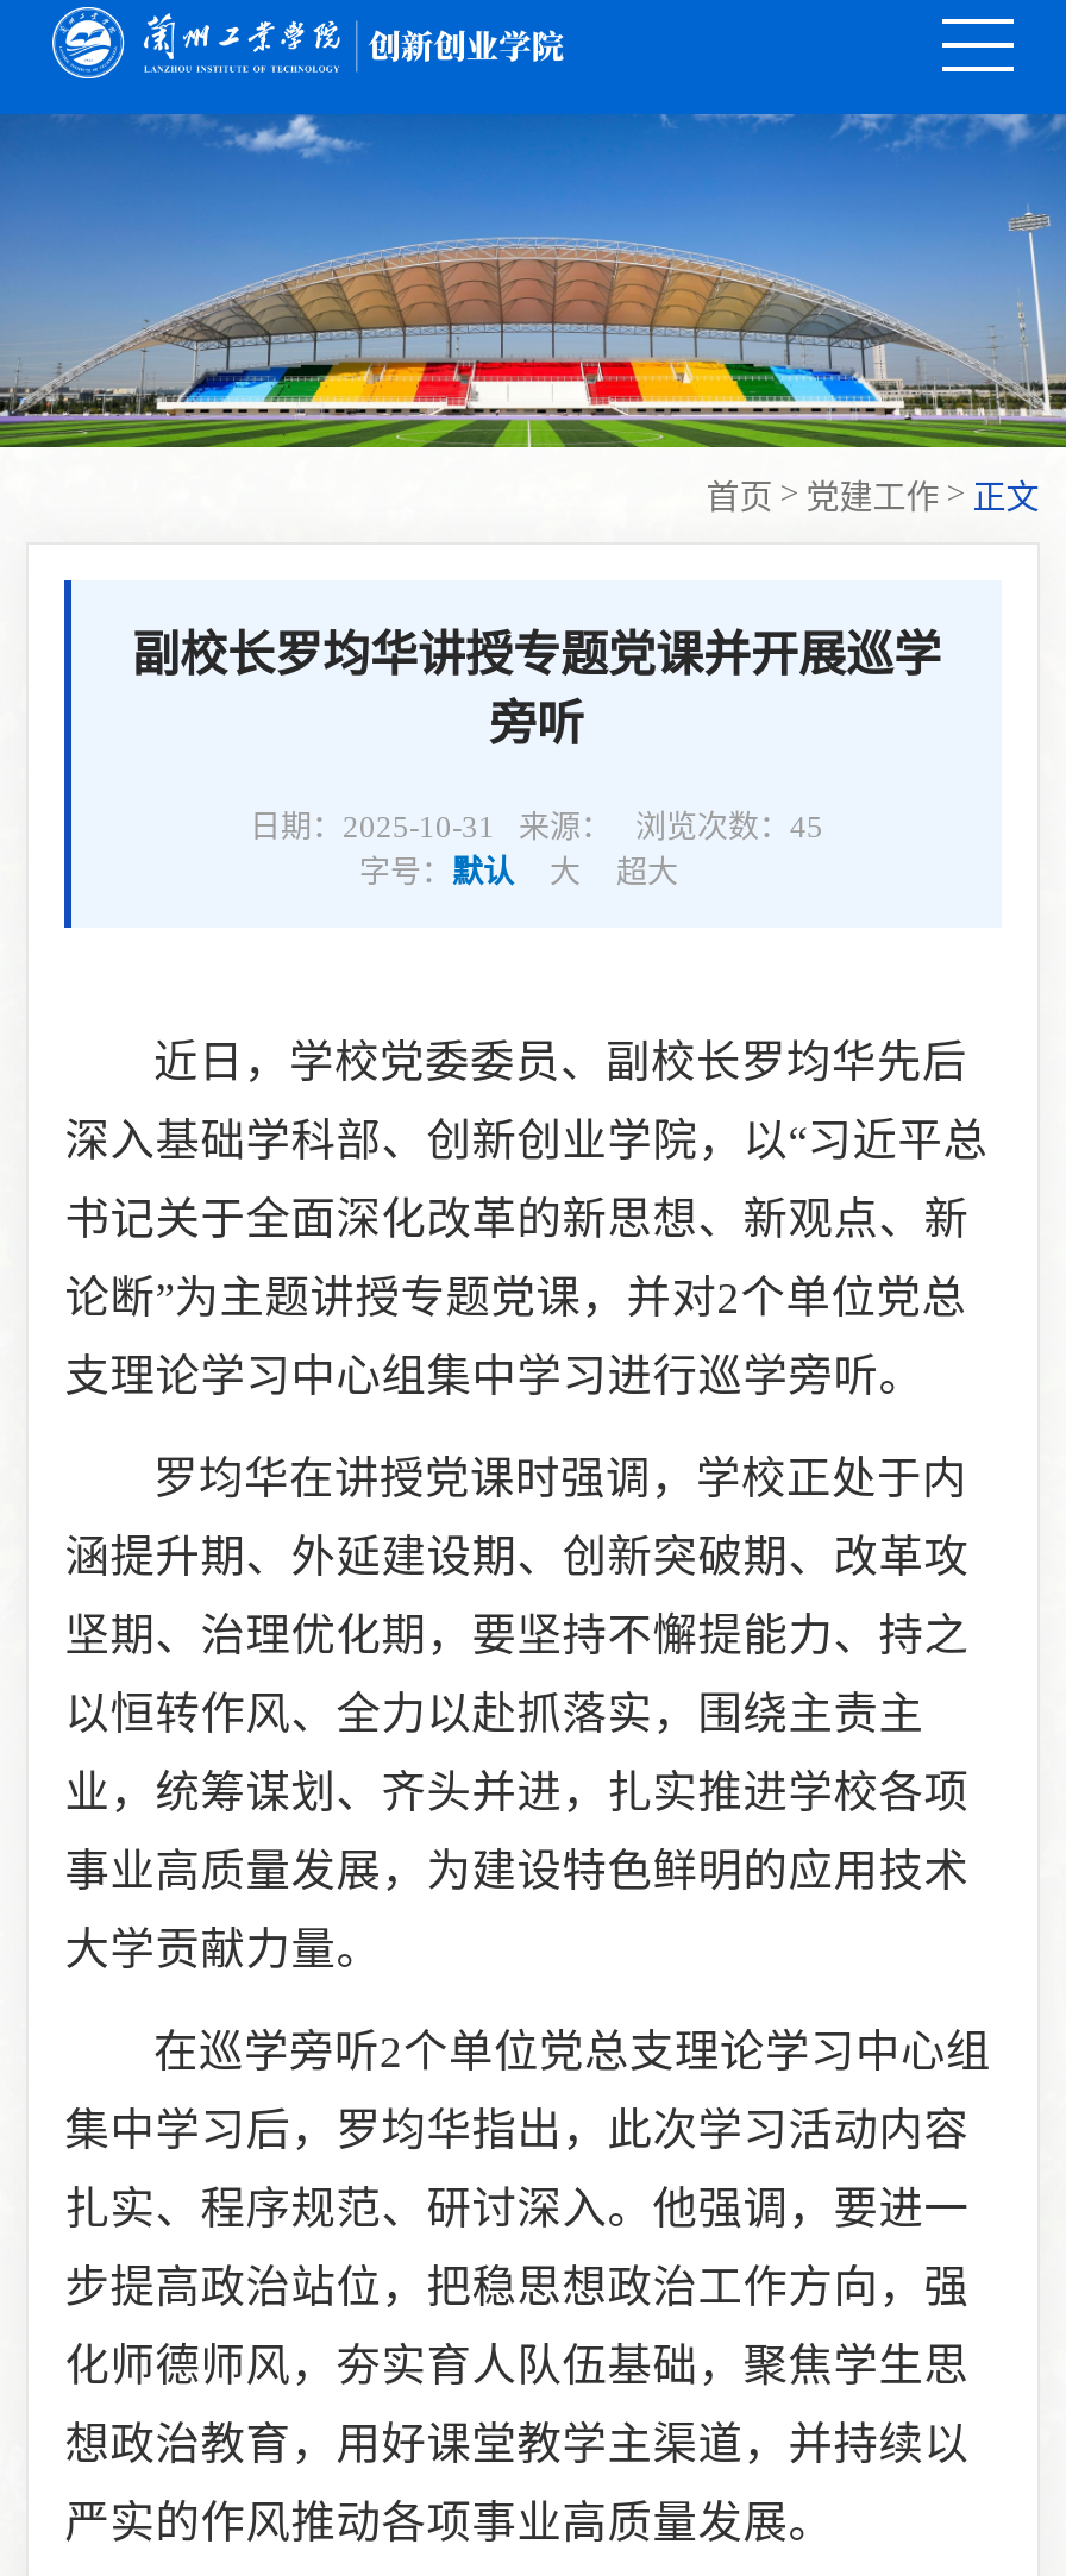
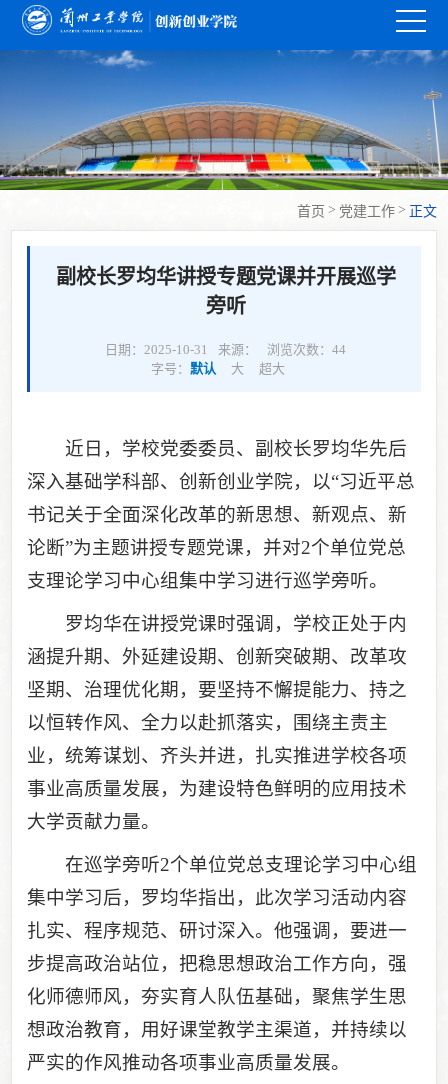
[250,809,823,844] 日期：2025-10-31 来源： 浏览次数：45 -> [105,342,346,357] 日期：2025-10-31 来源： 浏览次数：44

